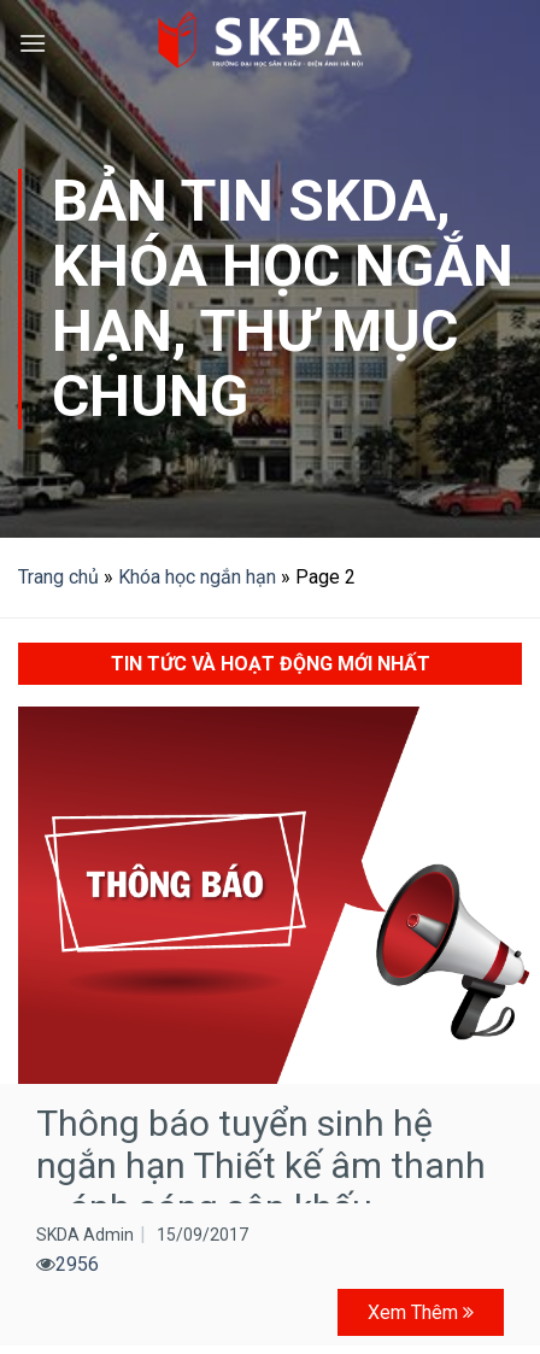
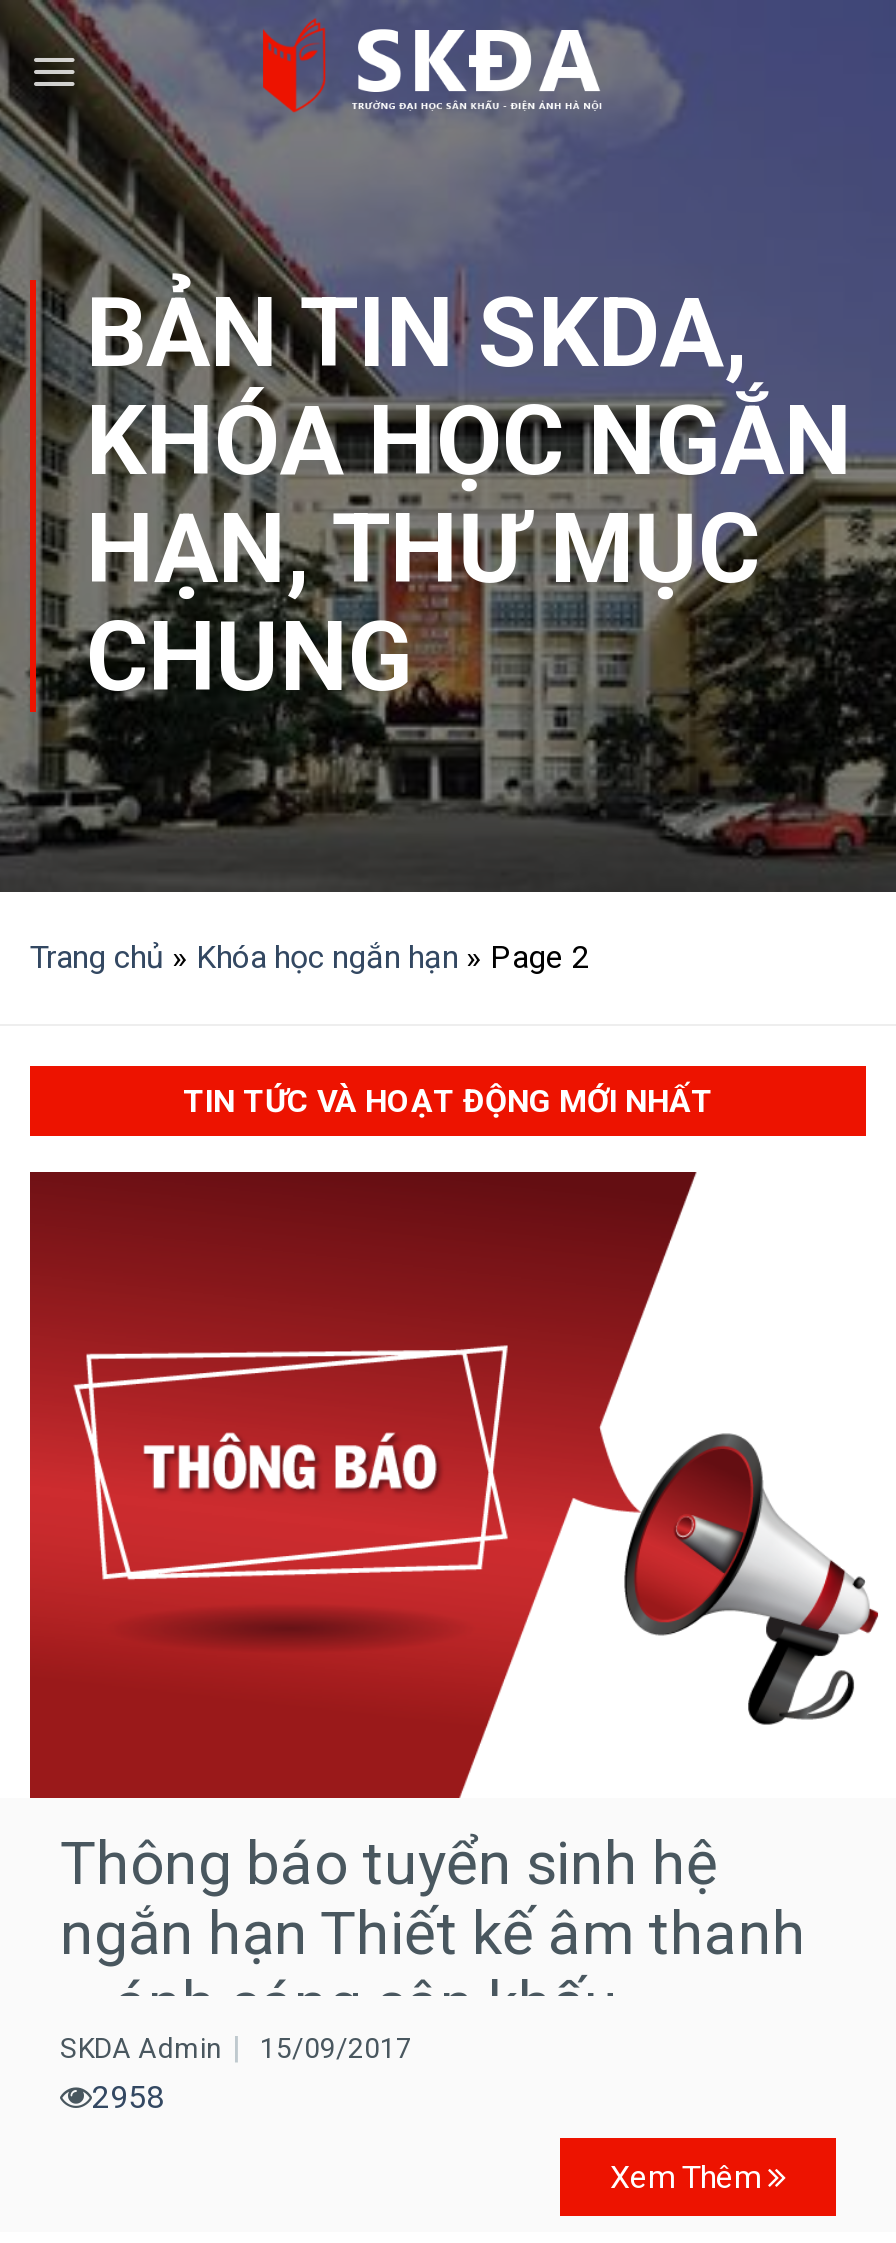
[55,1252,99,1275] 2956 -> [92,2077,164,2115] 2958

